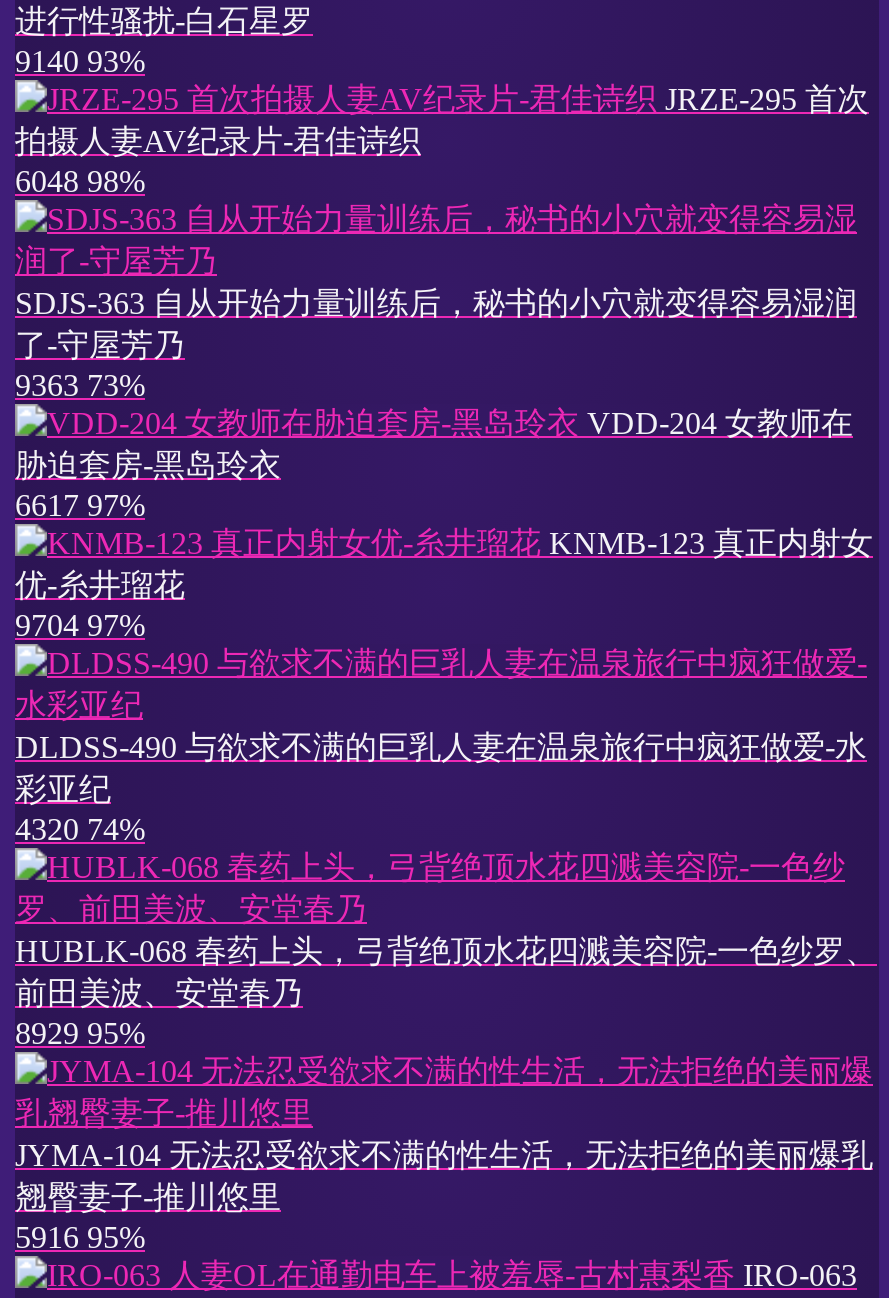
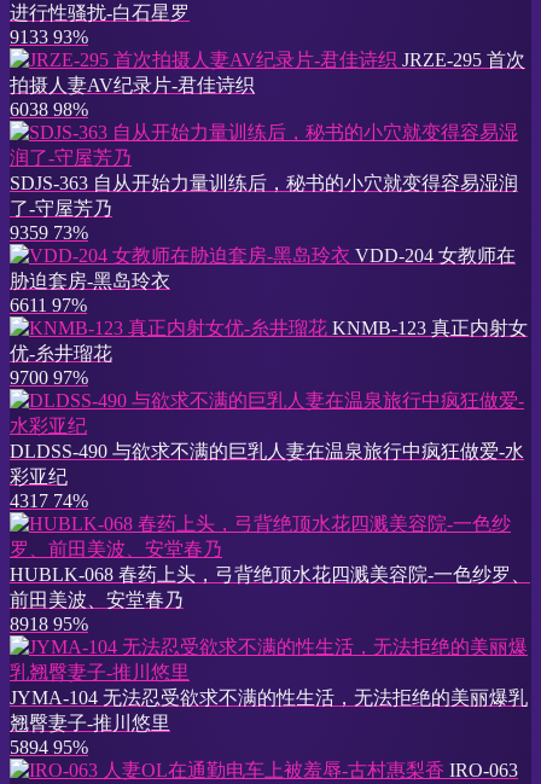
[15,43,145,77] 9140 93% -> [10,26,88,47] 9133 93%
[15,163,145,197] 6048 98% -> [10,99,88,119] 6038 98%
[15,367,145,401] 9363 73% -> [10,222,88,242] 9359 73%
[15,487,145,521] 6617 97% -> [10,294,87,315] 6611 97%
[15,607,145,641] 9704 97% -> [10,367,88,387] 9700 97%
[15,811,145,845] 4320 74% -> [10,490,88,511] 4317 74%
[15,1015,145,1049] 8929 95% -> [10,613,88,634] 8918 95%
[15,1219,145,1253] 5916 95% -> [10,737,88,757] 5894 95%

